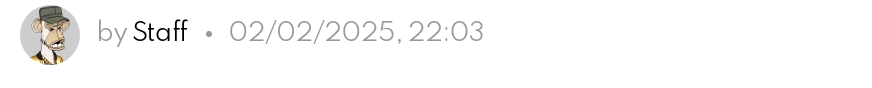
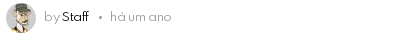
[228,20,484,46] 02/02/2025, 22:03 -> [110,11,172,24] há um ano

